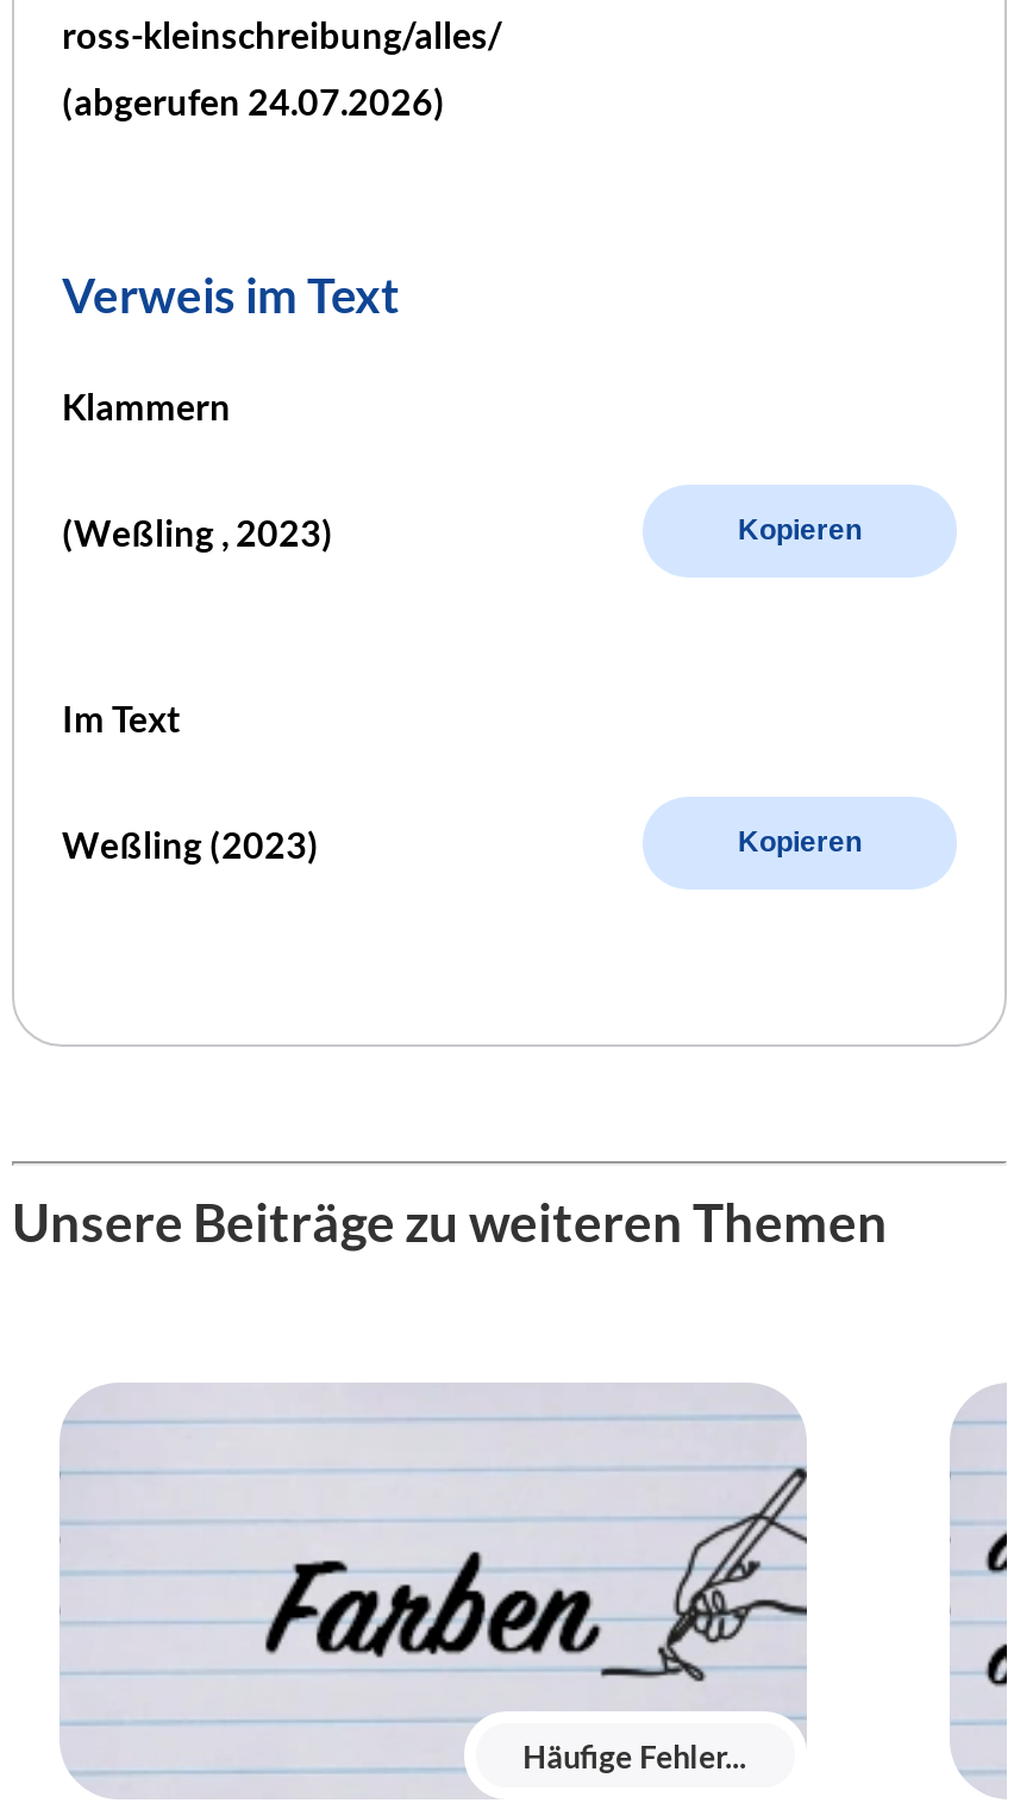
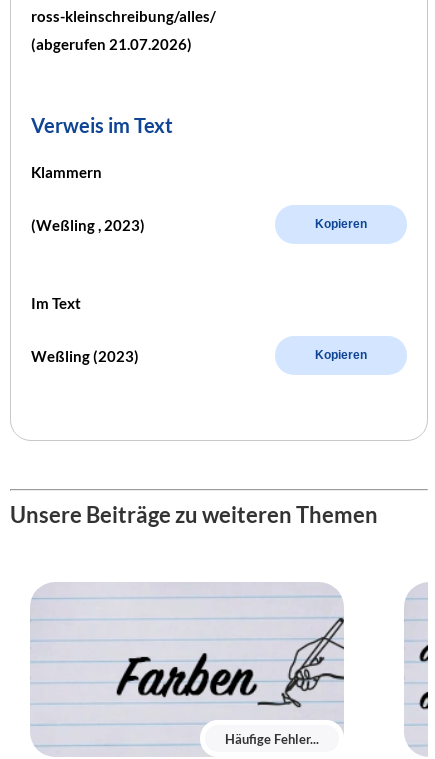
[62,79,445,122] (abgerufen 24.07.2026) -> [31,35,192,53] (abgerufen 21.07.2026)

